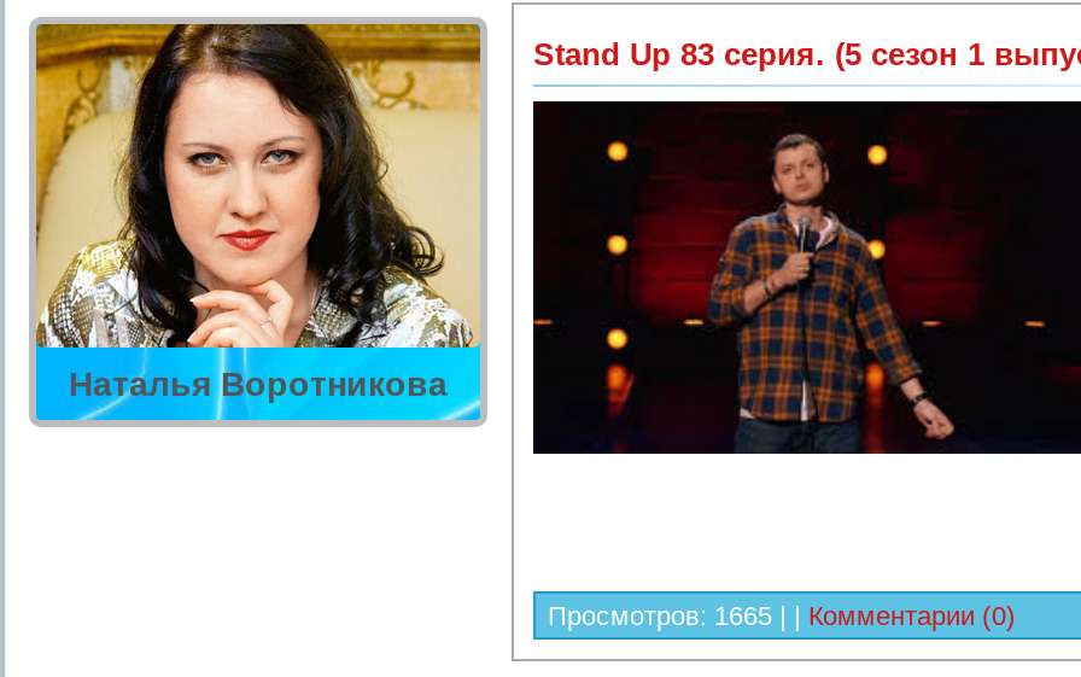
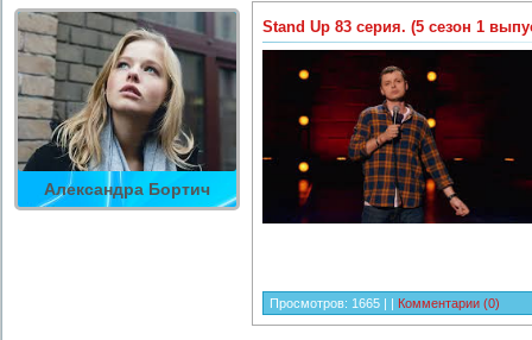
[34,22,483,403] [image] | Наталья Воротникова -> [17,11,237,199] [image] | Александра Бортич

